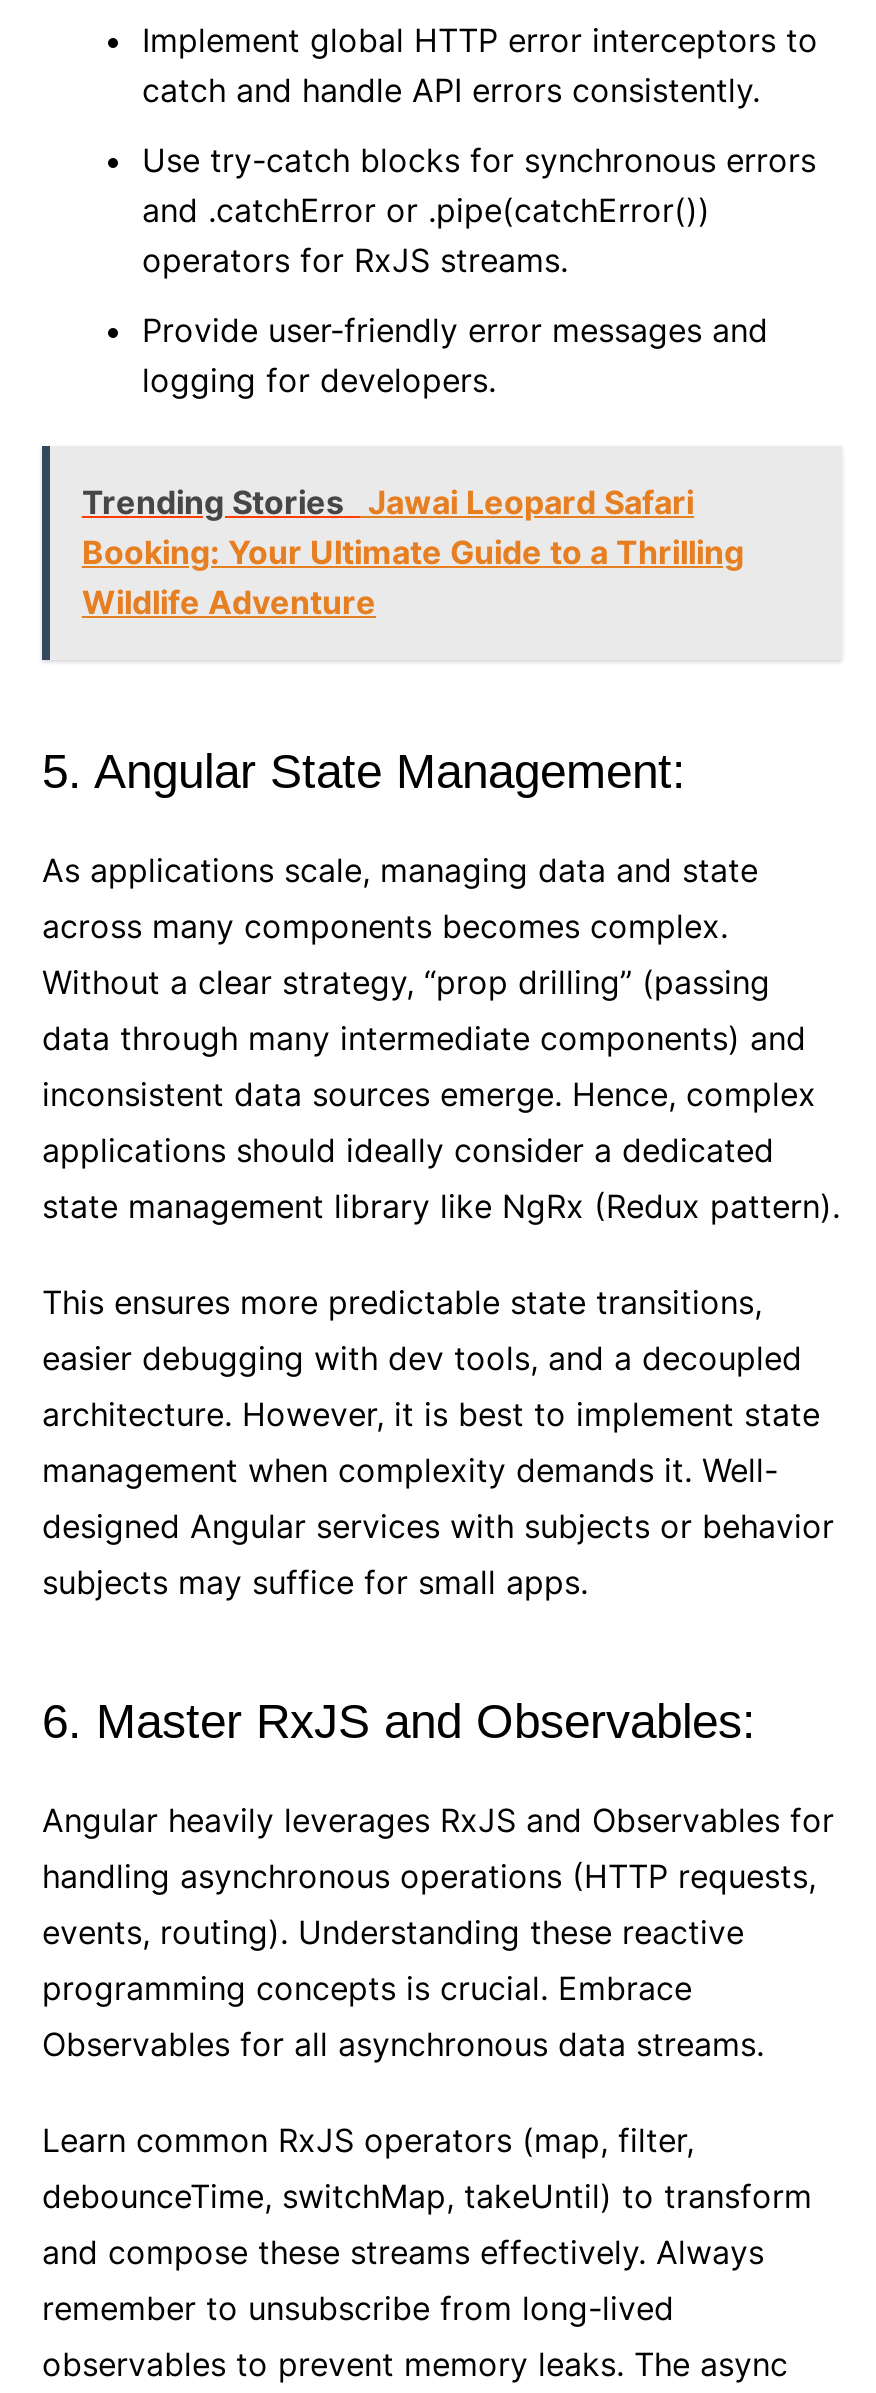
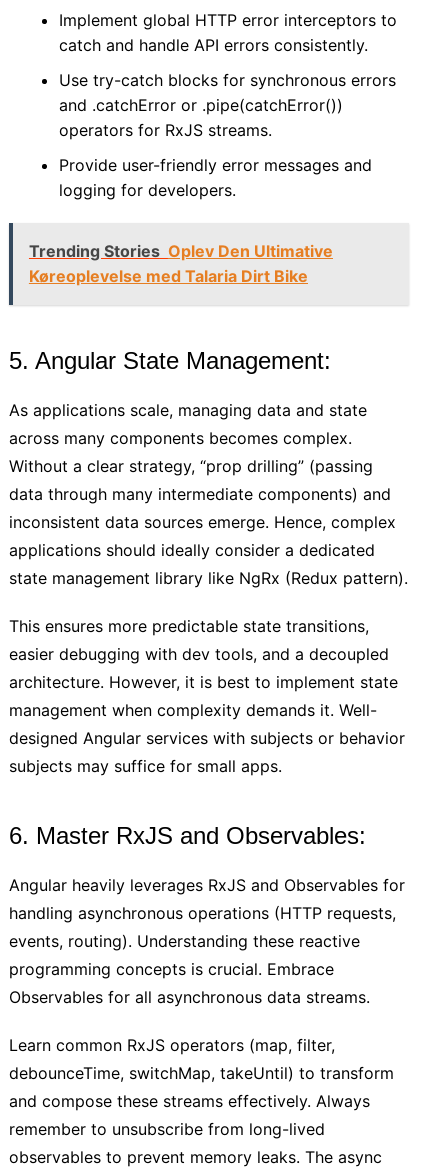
[82,483,744,623] Trending Stories Jawai Leopard Safari | Booking: Your Ultimate Guide to a Thrilling | Wildlife Adventure -> [29,241,333,286] Trending Stories Oplev Den Ultimative | Køreoplevelse med Talaria Dirt Bike

